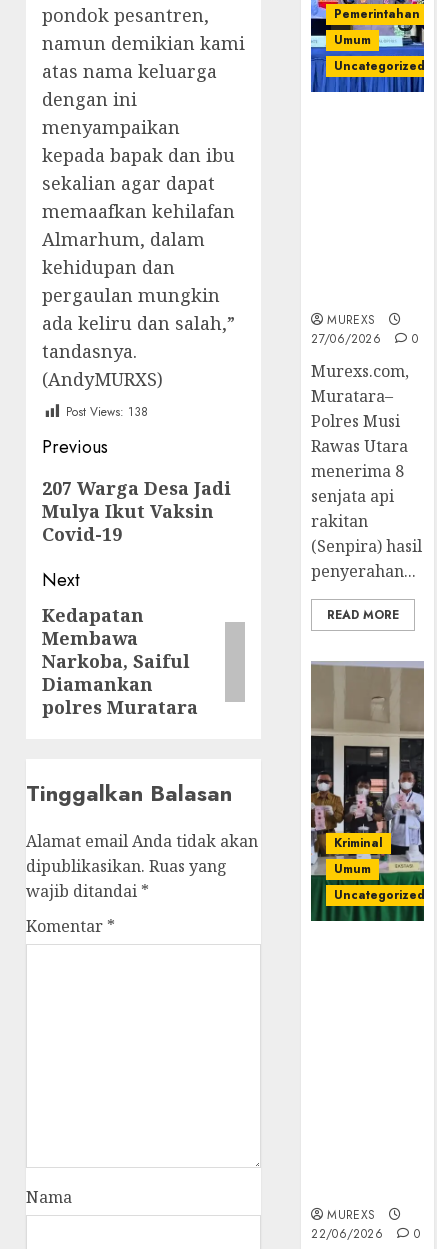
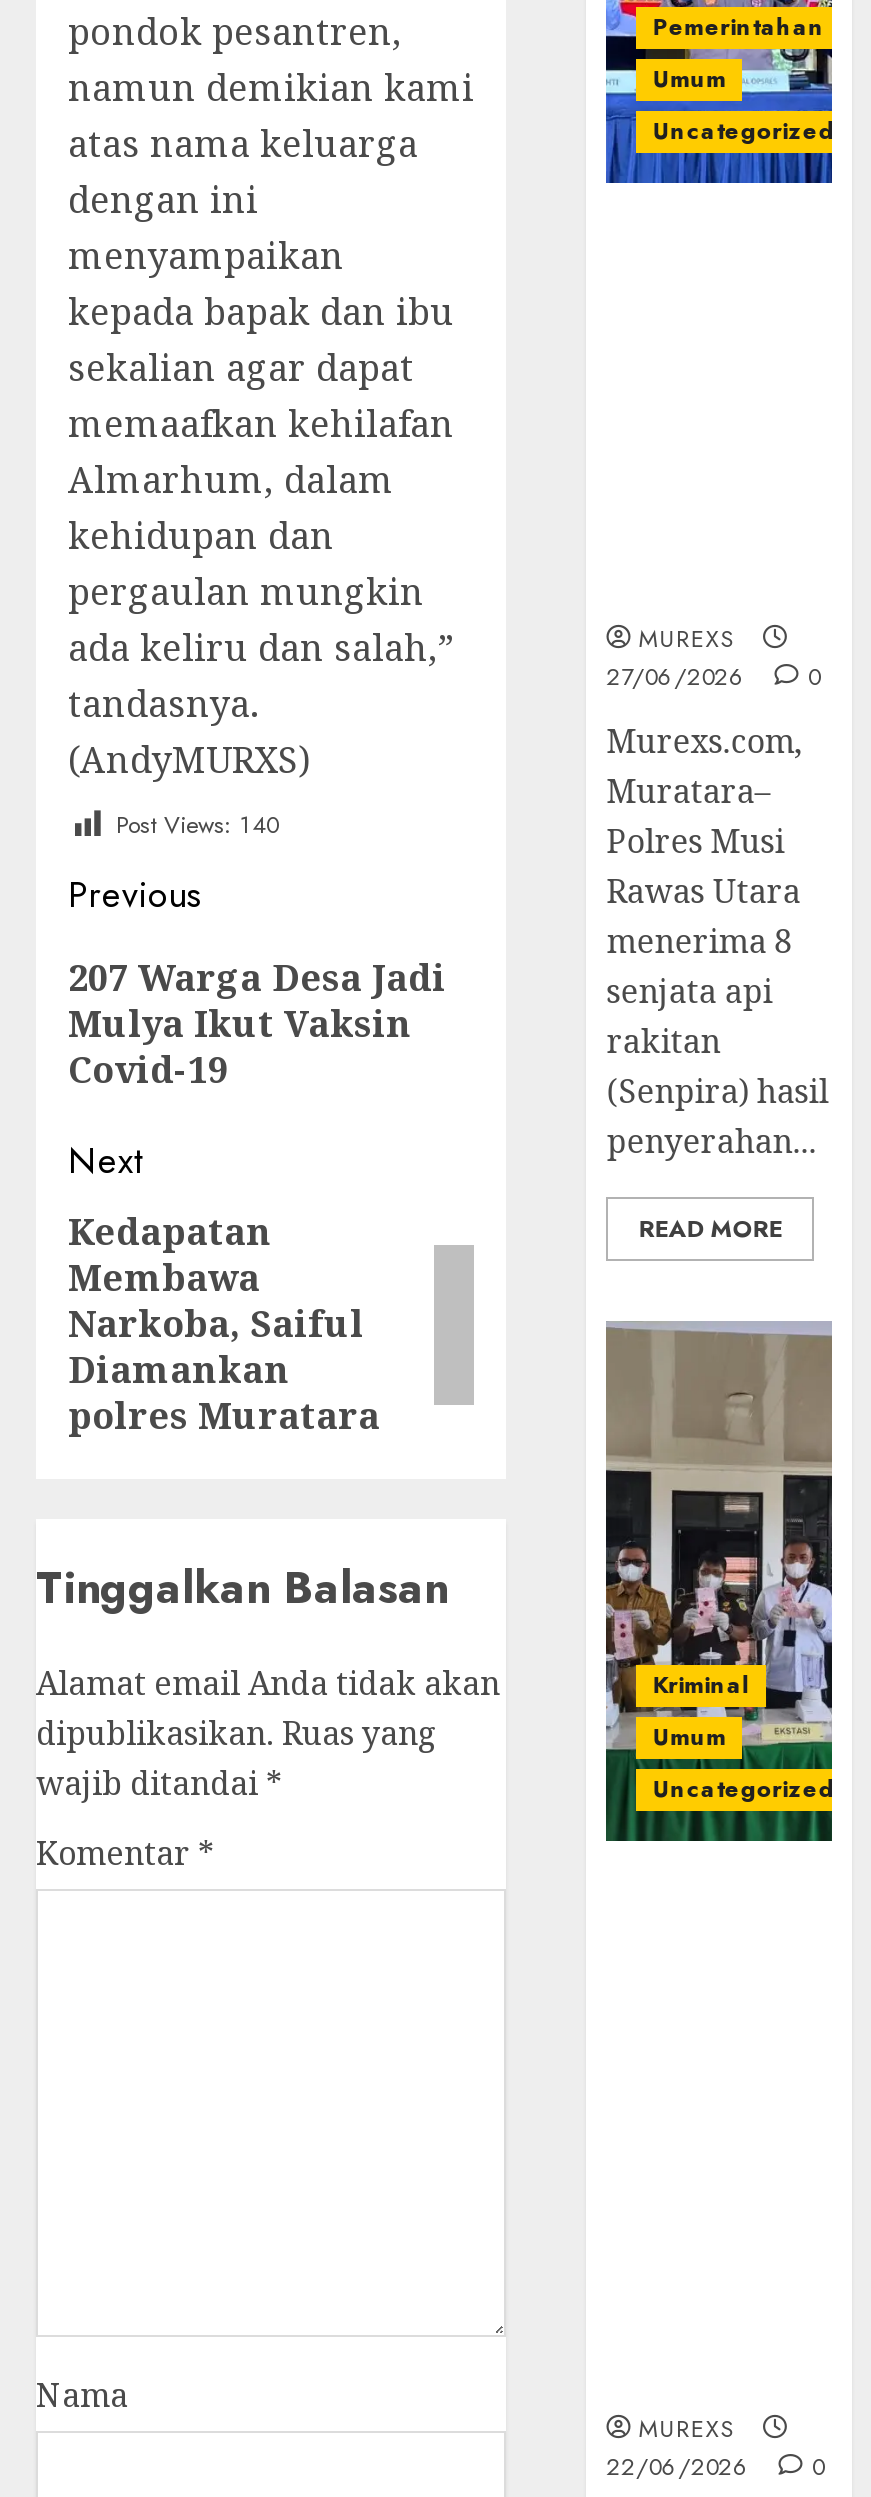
[66,403,148,421] Post Views: 138 -> [116,806,278,842] Post Views: 140

